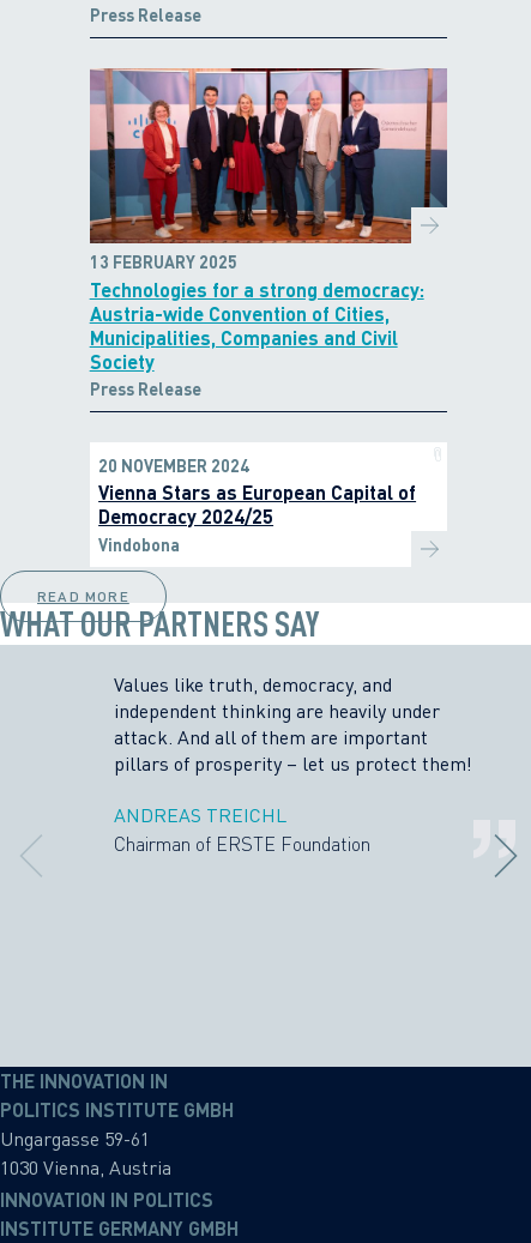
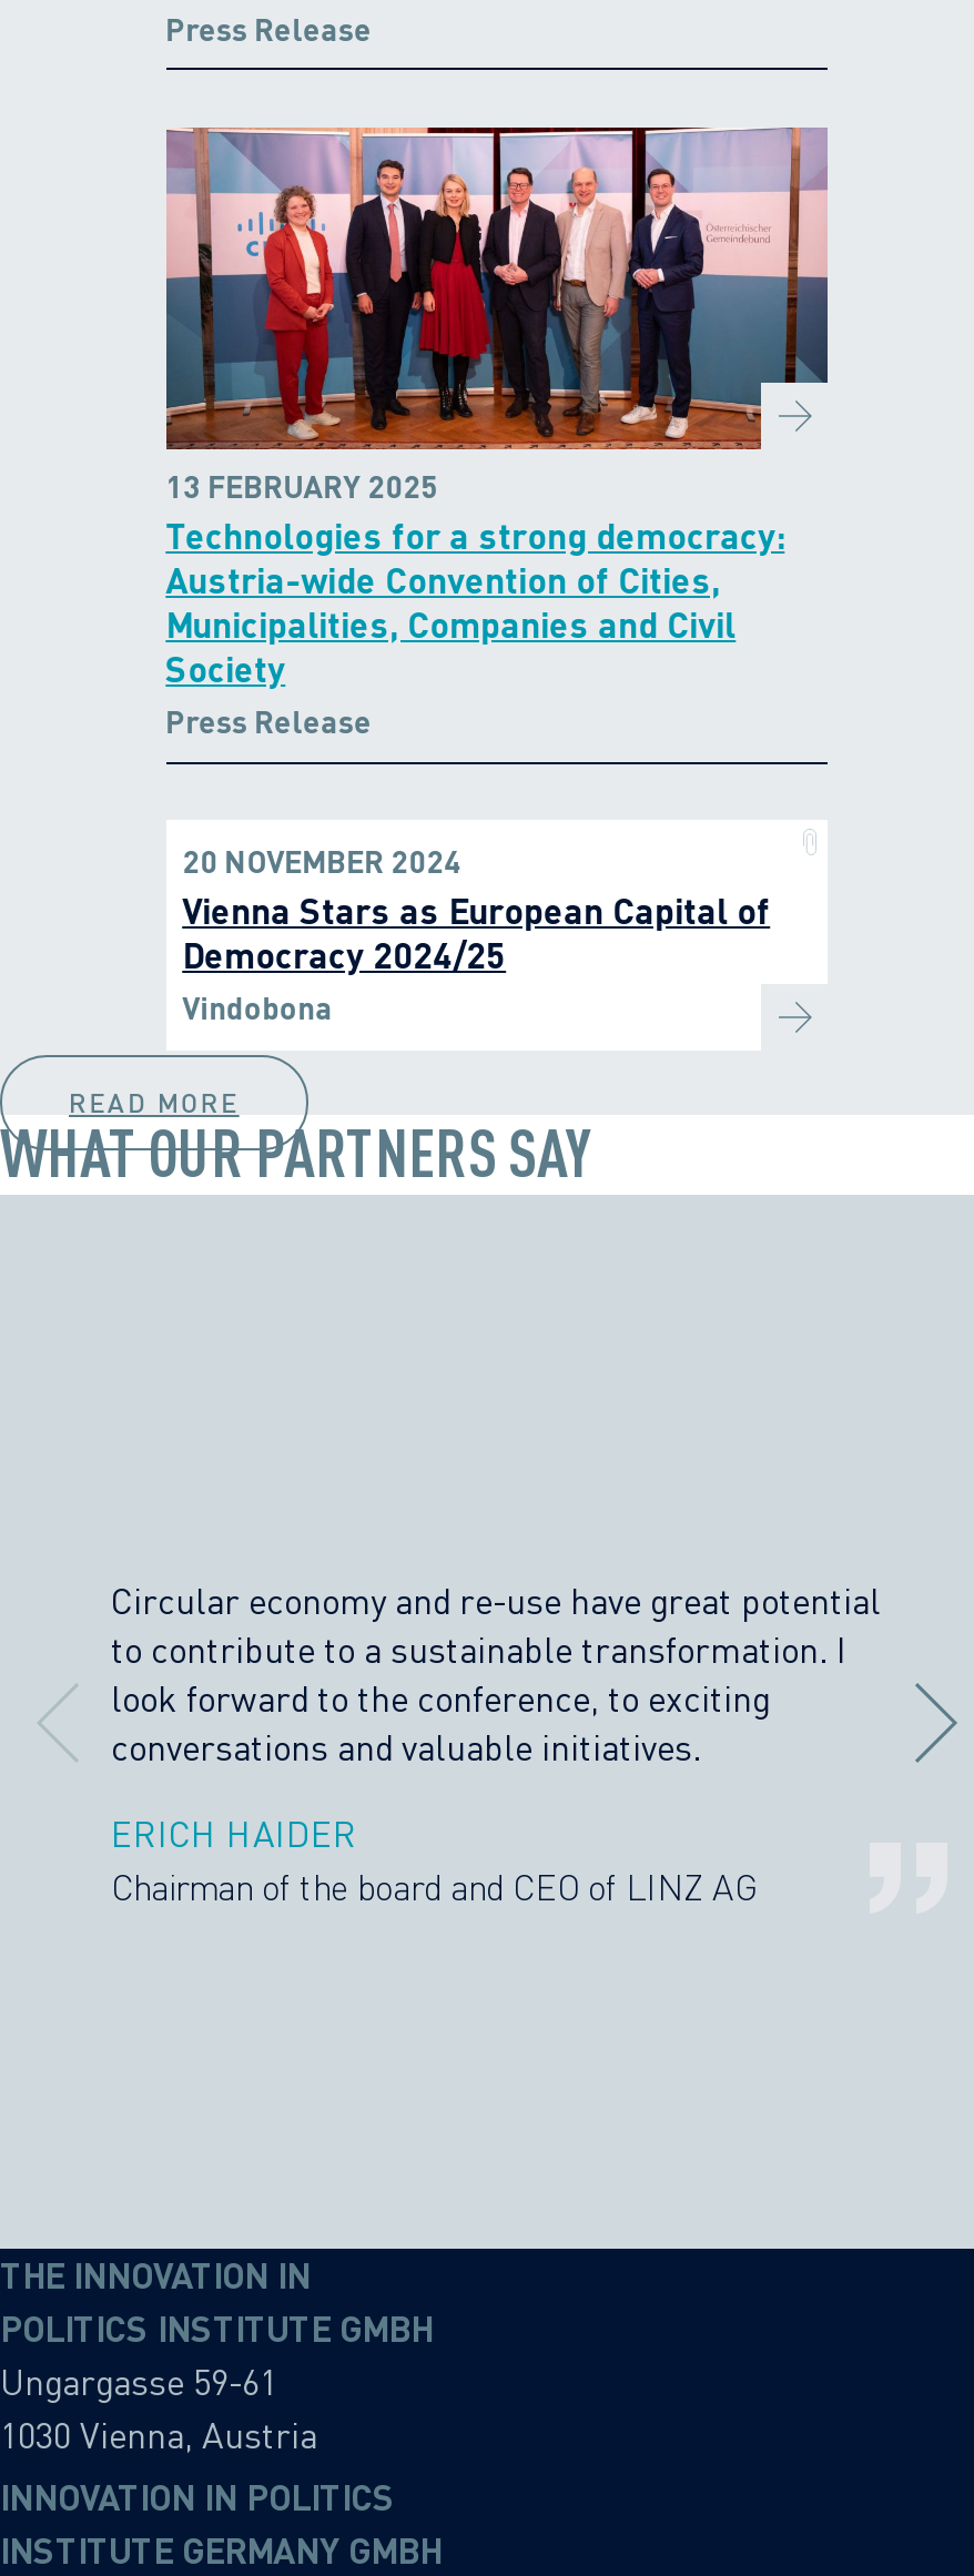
[114,673,473,776] Values like truth, democracy, and | independent thinking are heavily under | attack. And all of them are important | pillars of prosperity – let us protect them! -> [111,1579,881,1769] Circular economy and re-use have great potential | to contribute to a sustainable transformation. I | look forward to the conference, to exciting | conversations and valuable initiatives.
[114,803,371,856] ANDREAS TREICHL | Chairman of ERSTE Foundation -> [111,1812,757,1909] ERICH HAIDER | Chairman of the board and CEO of LINZ AG

